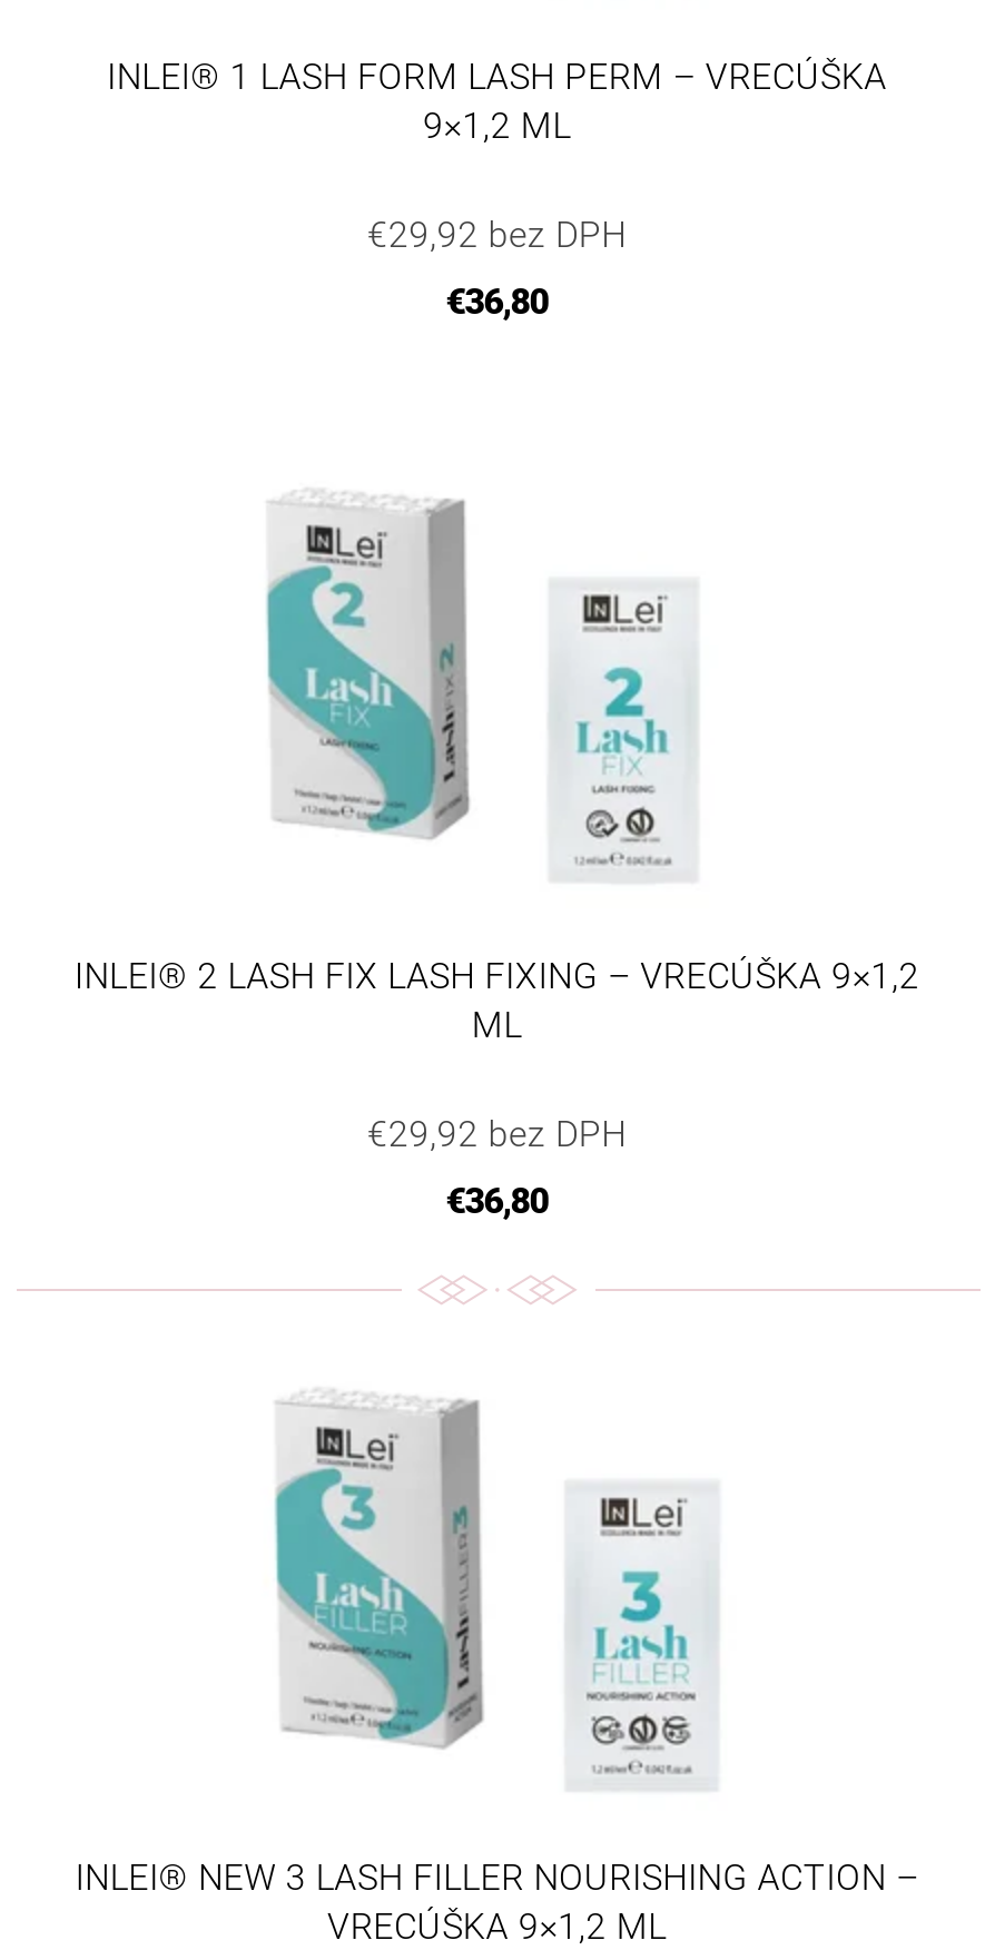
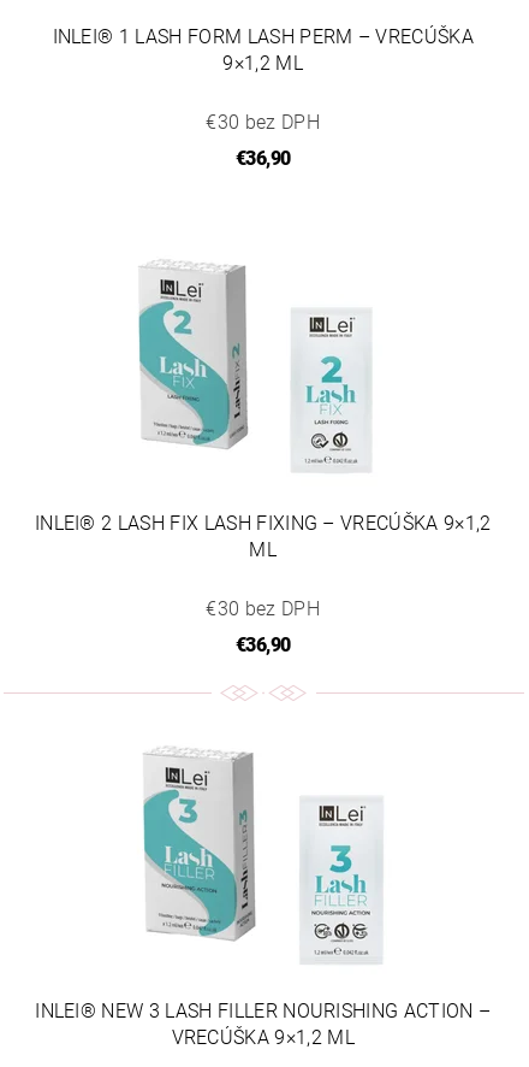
[367,214,627,256] €29,92 bez DPH -> [206,111,320,134] €30 bez DPH
[446,281,548,323] €36,80 -> [235,147,291,170] €36,90
[367,1113,627,1156] €29,92 bez DPH -> [206,598,320,620] €30 bez DPH
[446,1180,548,1223] €36,80 -> [235,634,291,657] €36,90

